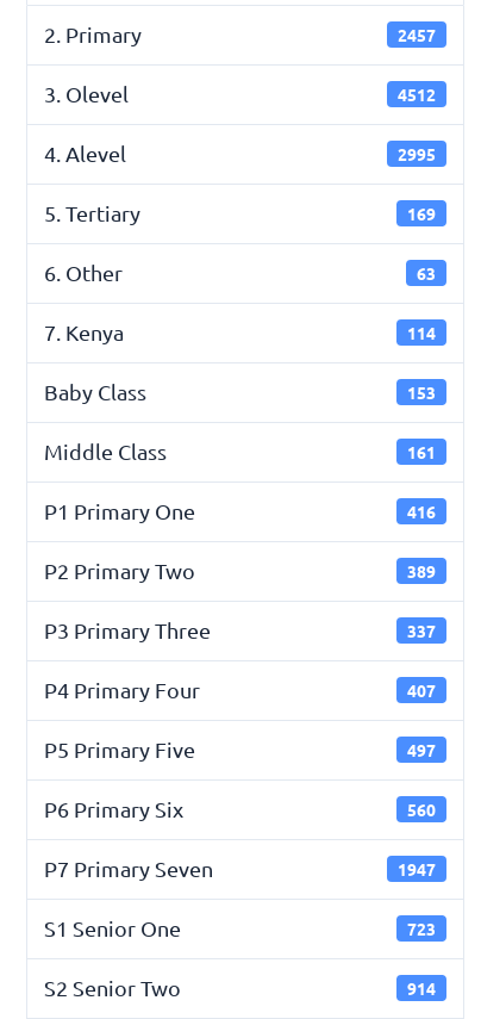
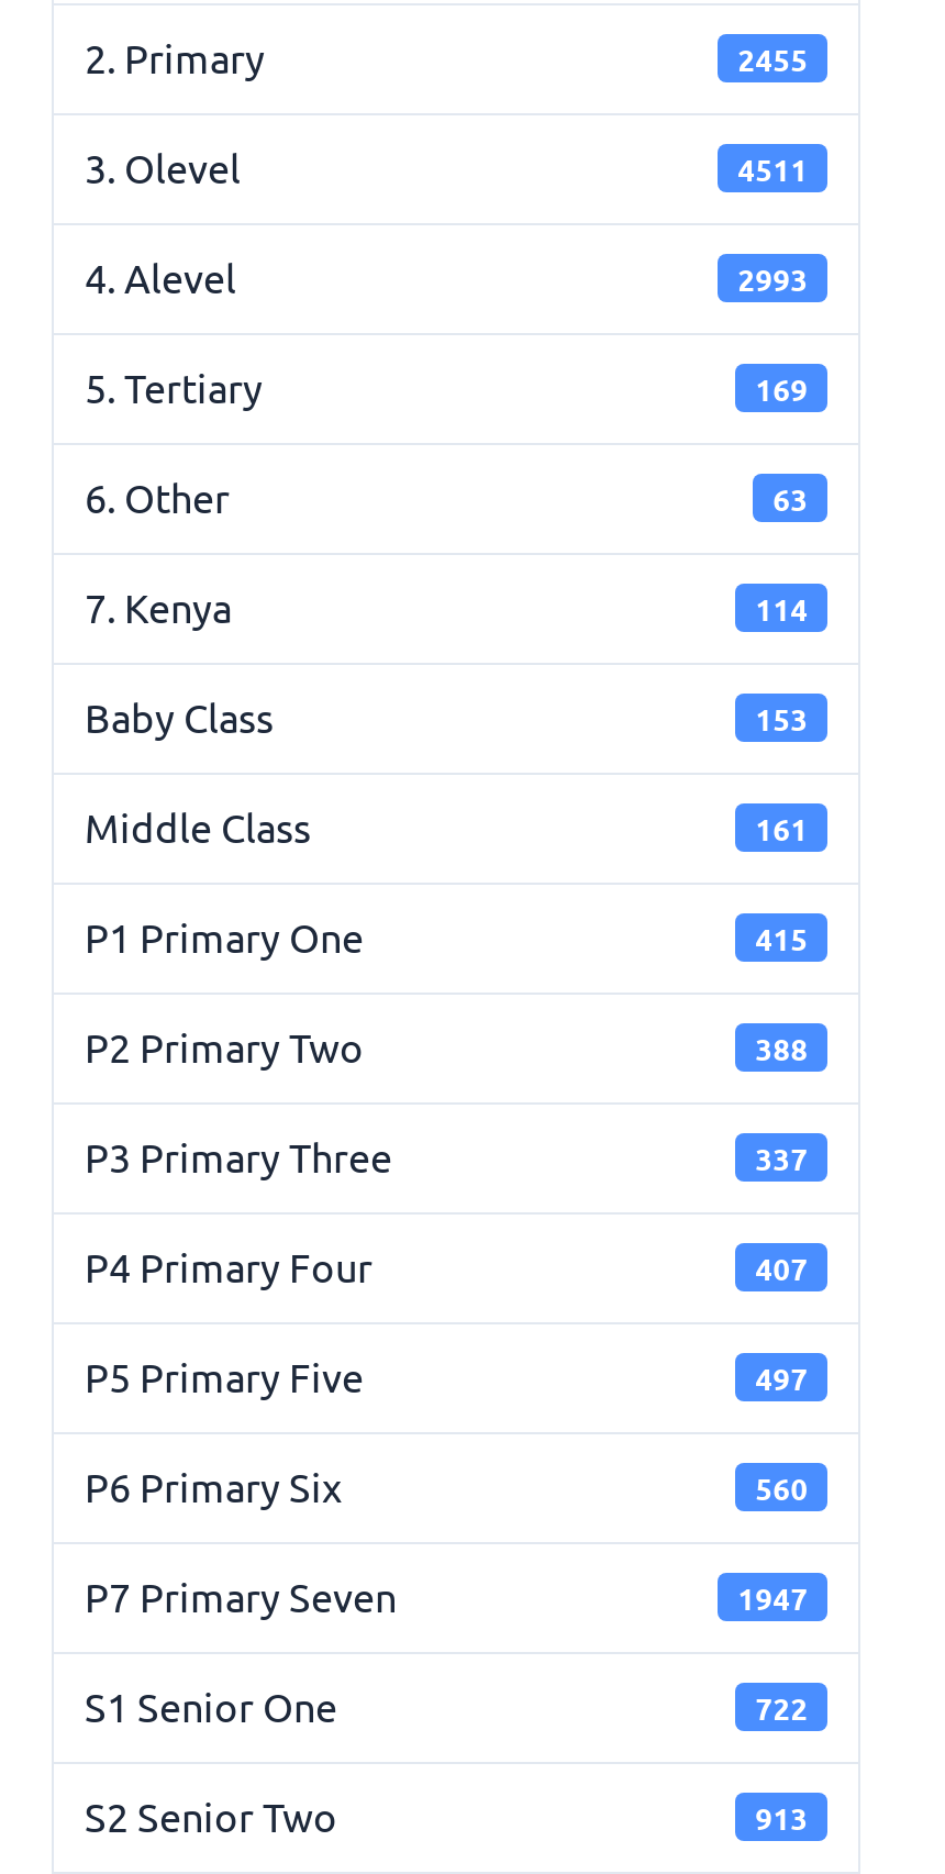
[398,23,436,45] 2457 -> [738,38,808,77] 2455
[398,83,436,105] 4512 -> [738,148,808,187] 4511
[398,143,436,164] 2995 -> [738,258,808,297] 2993
[407,500,436,522] 416 -> [755,917,808,957] 415
[407,560,436,581] 389 -> [755,1027,808,1067] 388
[407,917,436,939] 723 -> [755,1686,808,1726] 722
[407,977,436,998] 914 -> [755,1796,808,1836] 913

